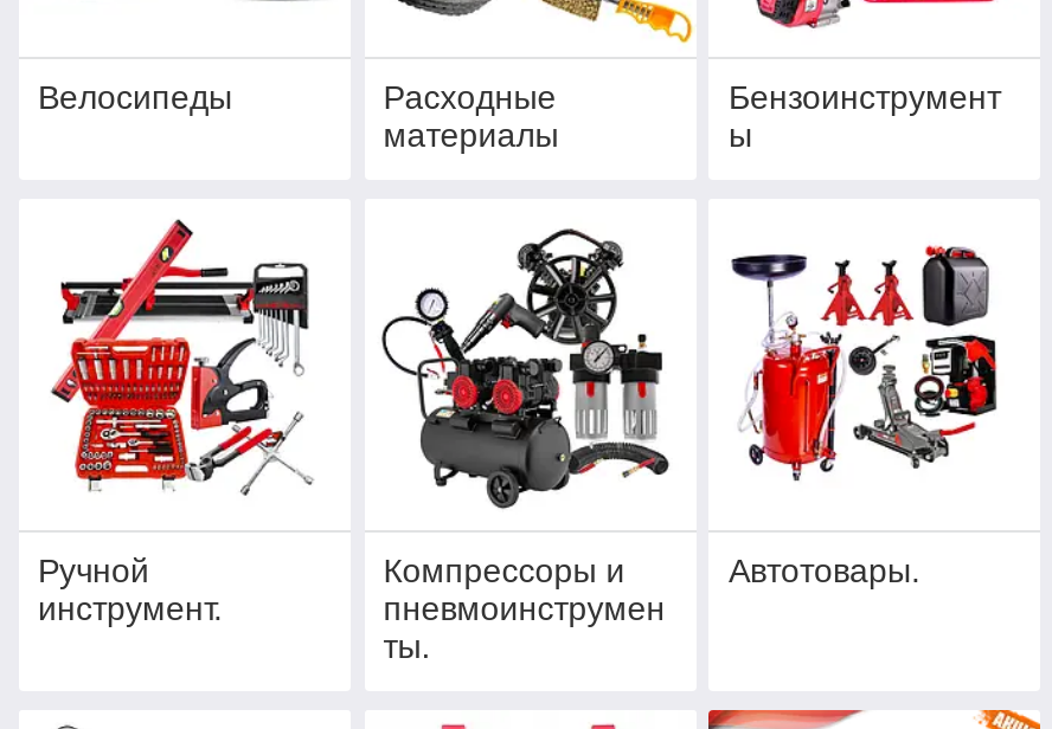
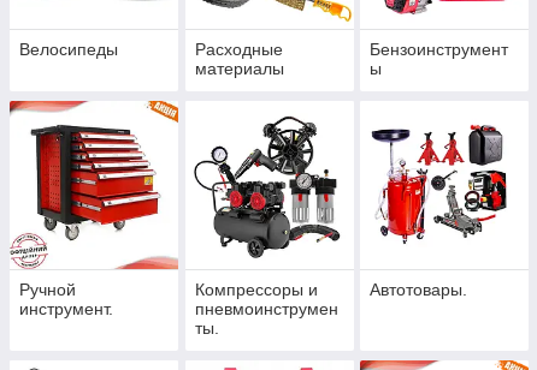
[19,199,351,530] [image] -> [8,100,179,270] [image]

